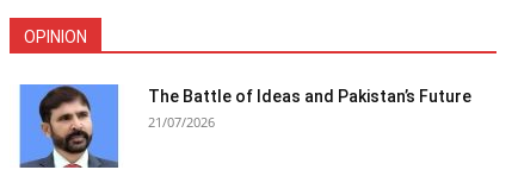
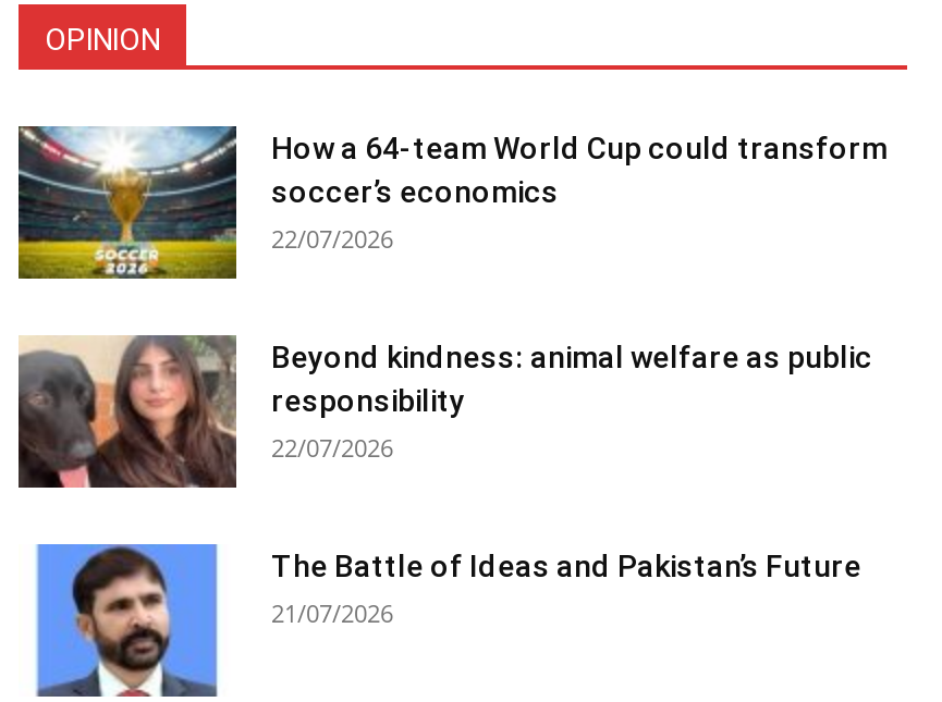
none -> [16,124,888,464] [image] | How a 64-team World Cup could transform | soccer’s economics | 22/07/2026 | Beyond kindness: animal welfare as public | responsibility | 22/07/2026
none -> [16,333,238,490] [image]

